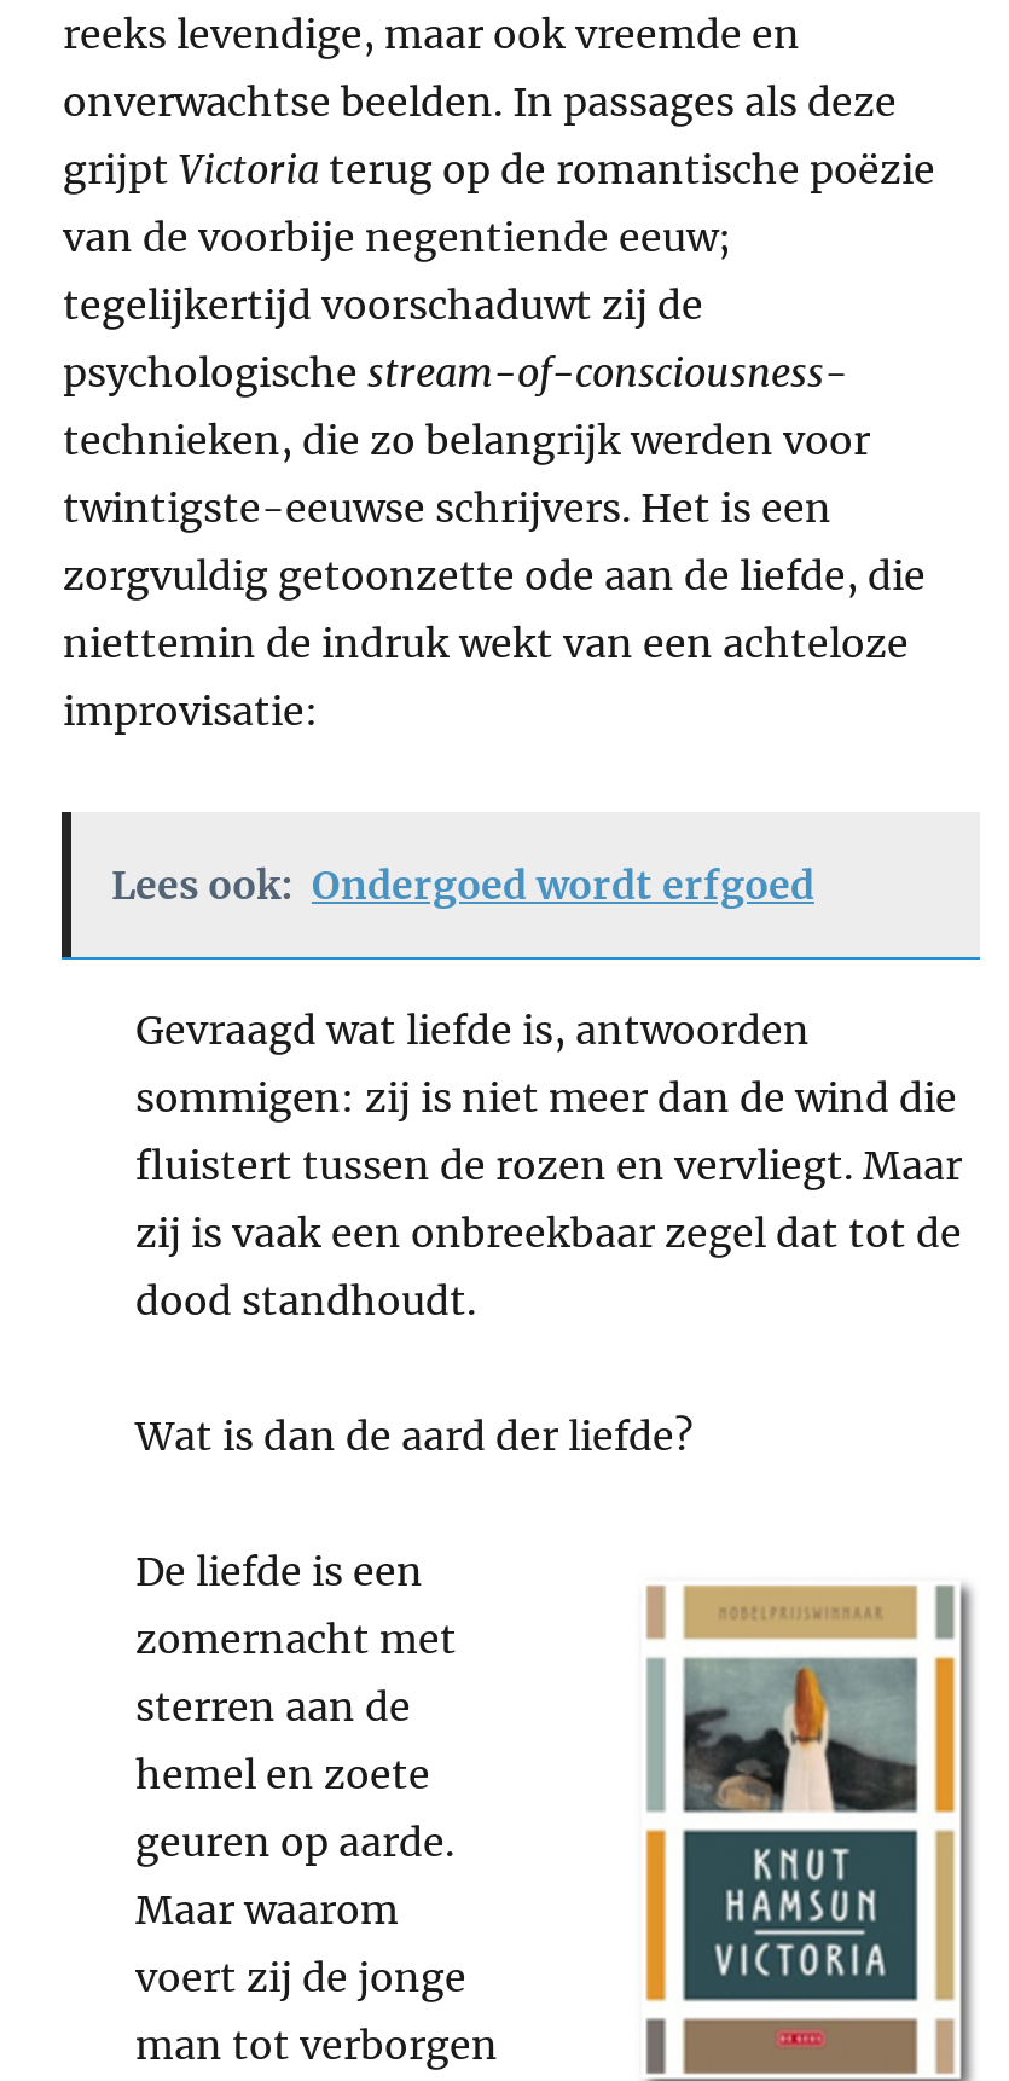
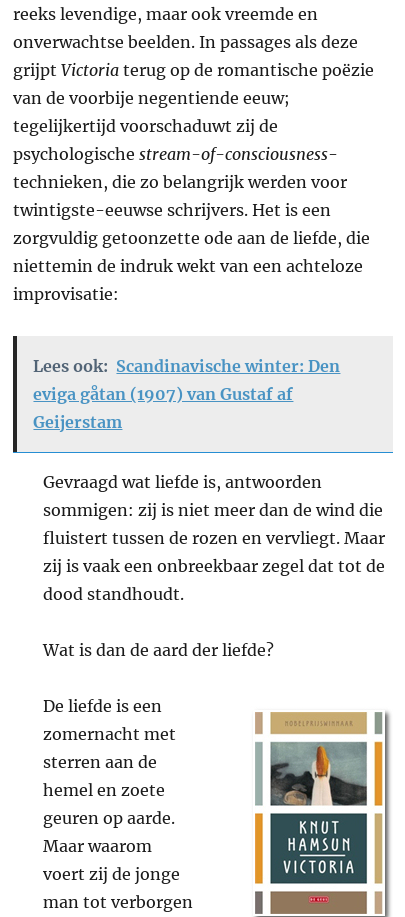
[111,860,814,909] Lees ook: Ondergoed wordt erfgoed -> [33,356,340,432] Lees ook: Scandinavische winter: Den | eviga gåtan (1907) van Gustaf af | Geijerstam

